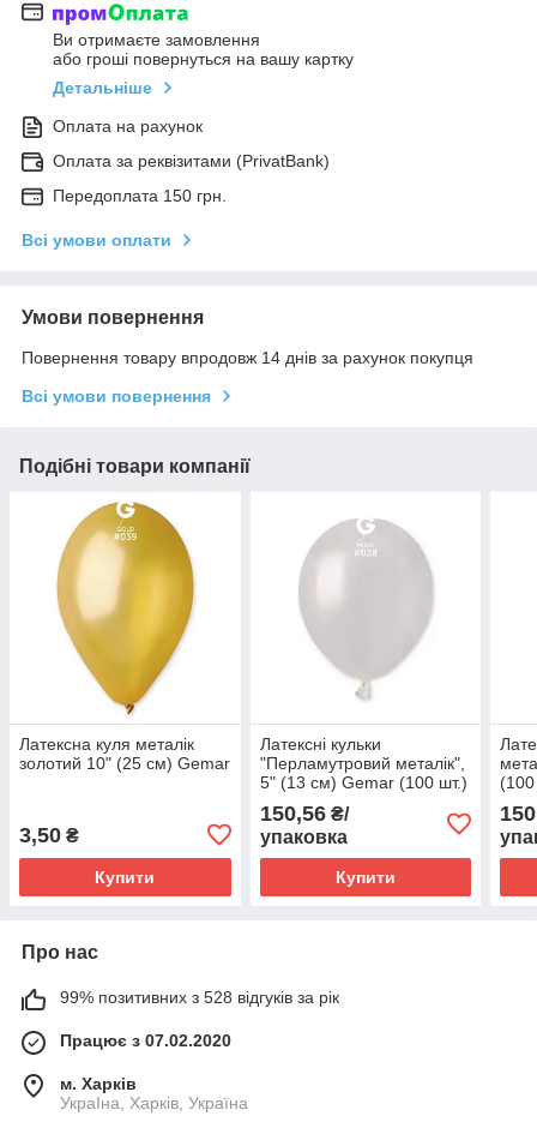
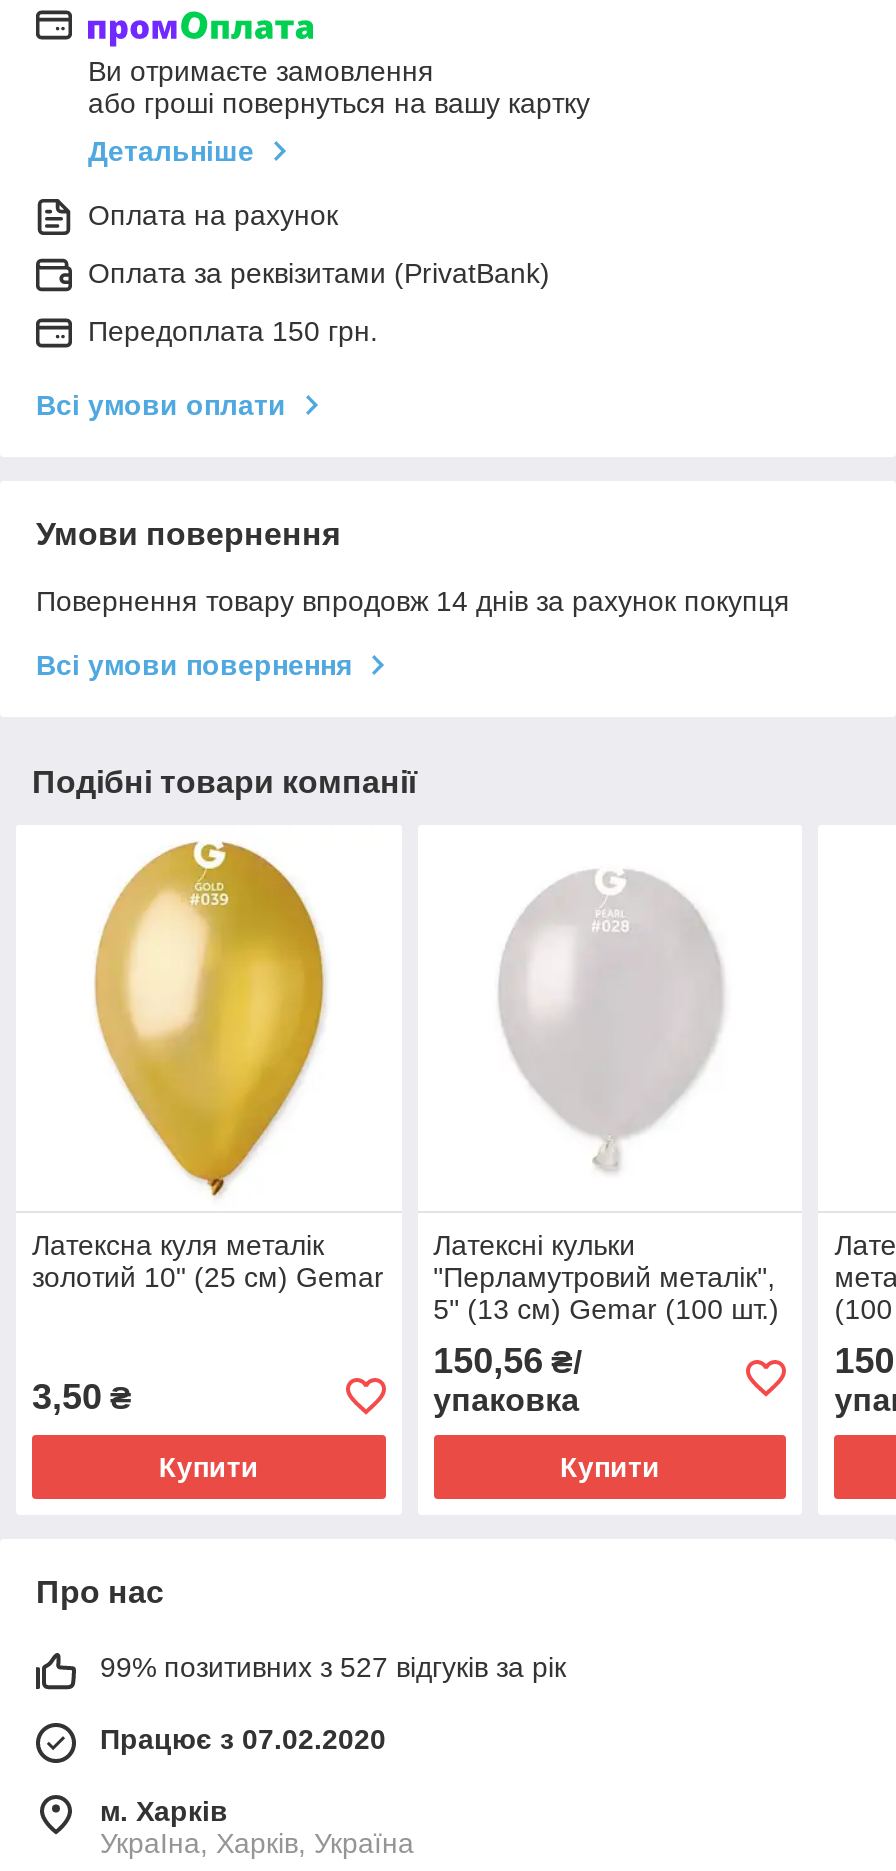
[60,987,339,1007] 99% позитивних з 528 відгуків за рік -> [100,1651,566,1683] 99% позитивних з 527 відгуків за рік

